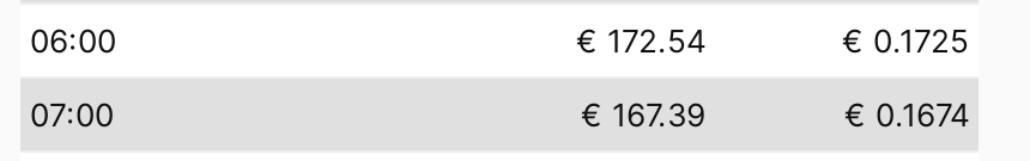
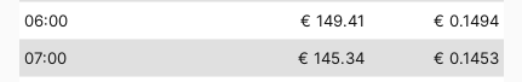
[576,21,705,60] € 172.54 -> [300,11,365,30] € 149.41
[842,21,969,60] € 0.1725 -> [434,11,499,30] € 0.1494
[581,95,705,134] € 167.39 -> [298,48,365,68] € 145.34
[844,95,969,134] € 0.1674 -> [434,48,499,68] € 0.1453

